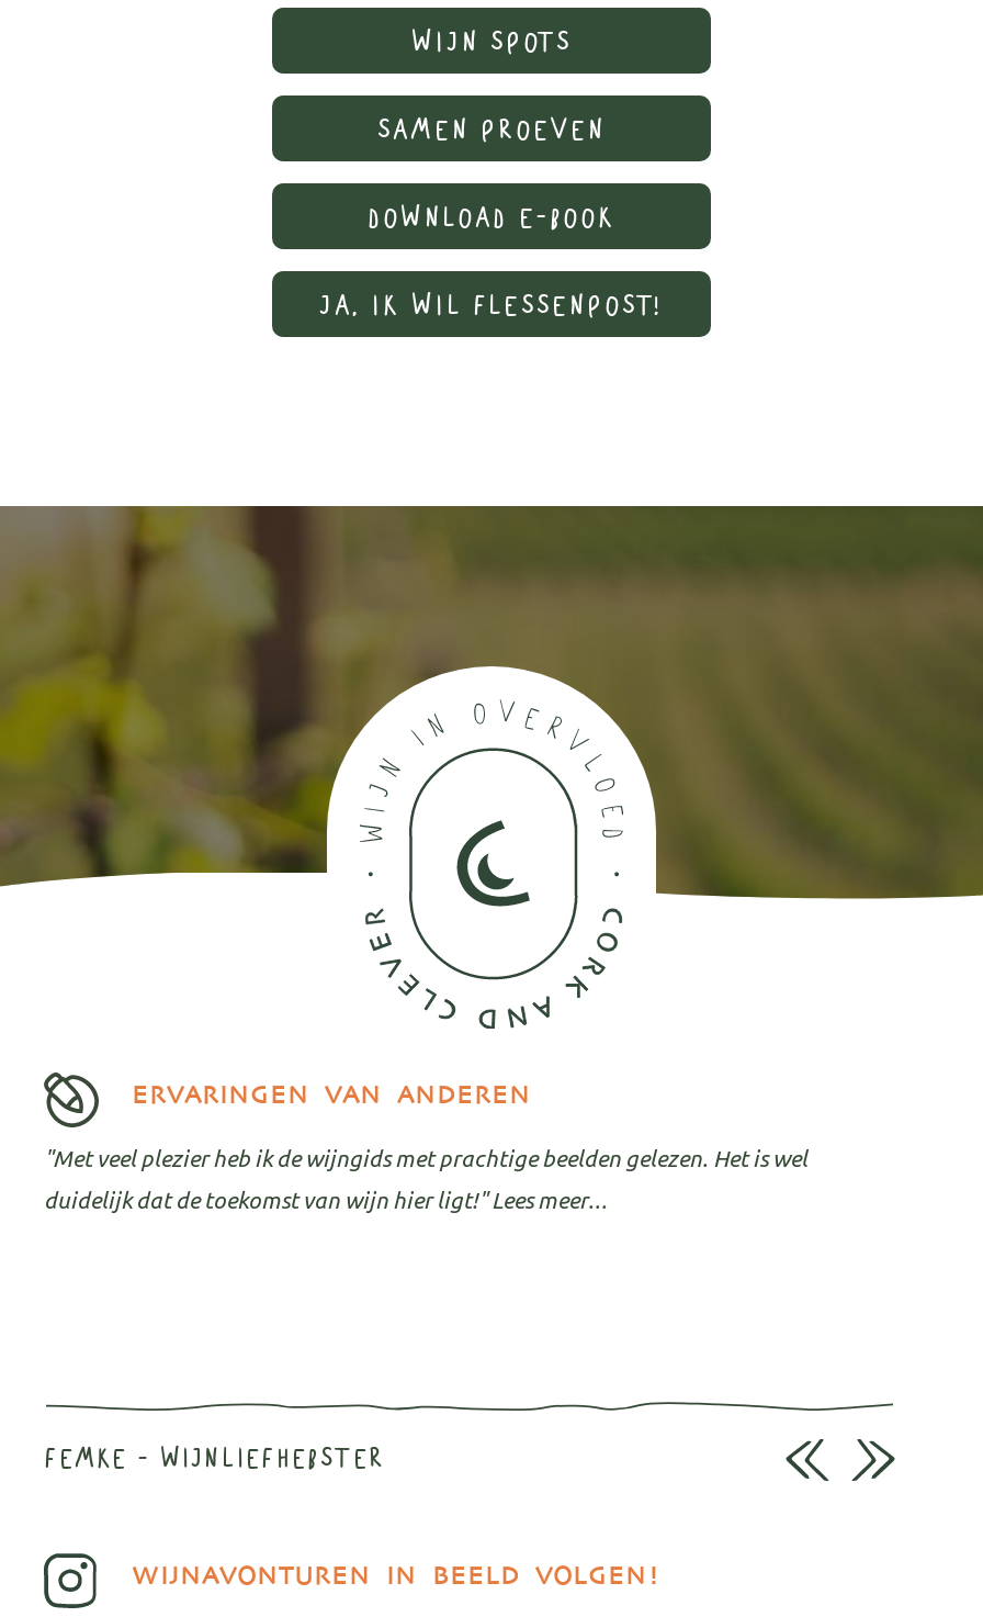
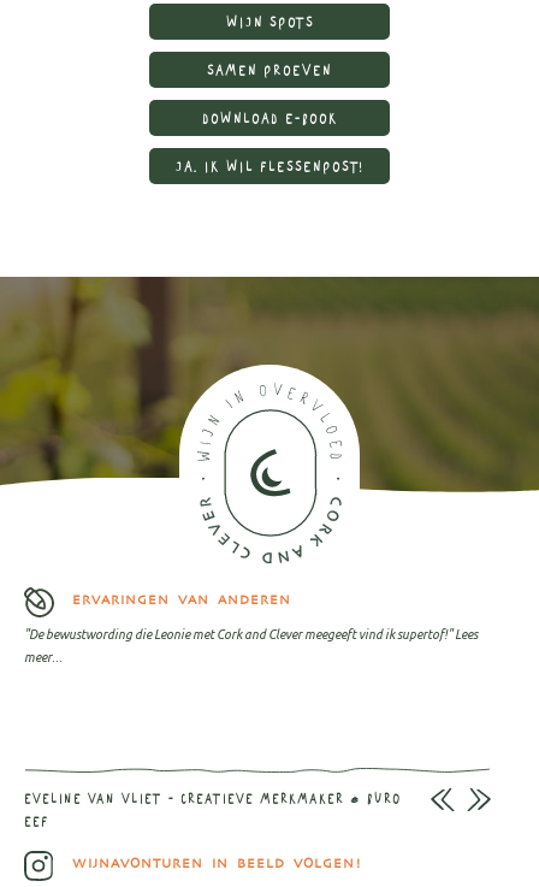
[44,1146,807,1172] "Met veel plezier heb ik de wijngids met prachtige beelden gelezen. Het is wel -> [24,628,478,642] "De bewustwording die Leonie met Cork and Clever meegeeft vind ik supertof!"Lees
[44,1188,608,1214] duidelijk dat de toekomst van wijn hier ligt!"Lees meer... -> [24,650,63,665] meer...
[44,1438,384,1475] FEMKE - WIJNLIEFHEBSTER -> [24,788,402,831] EVELINE VAN VLIET - CREATIEVE MERKMAKER @ BURO | EEF

